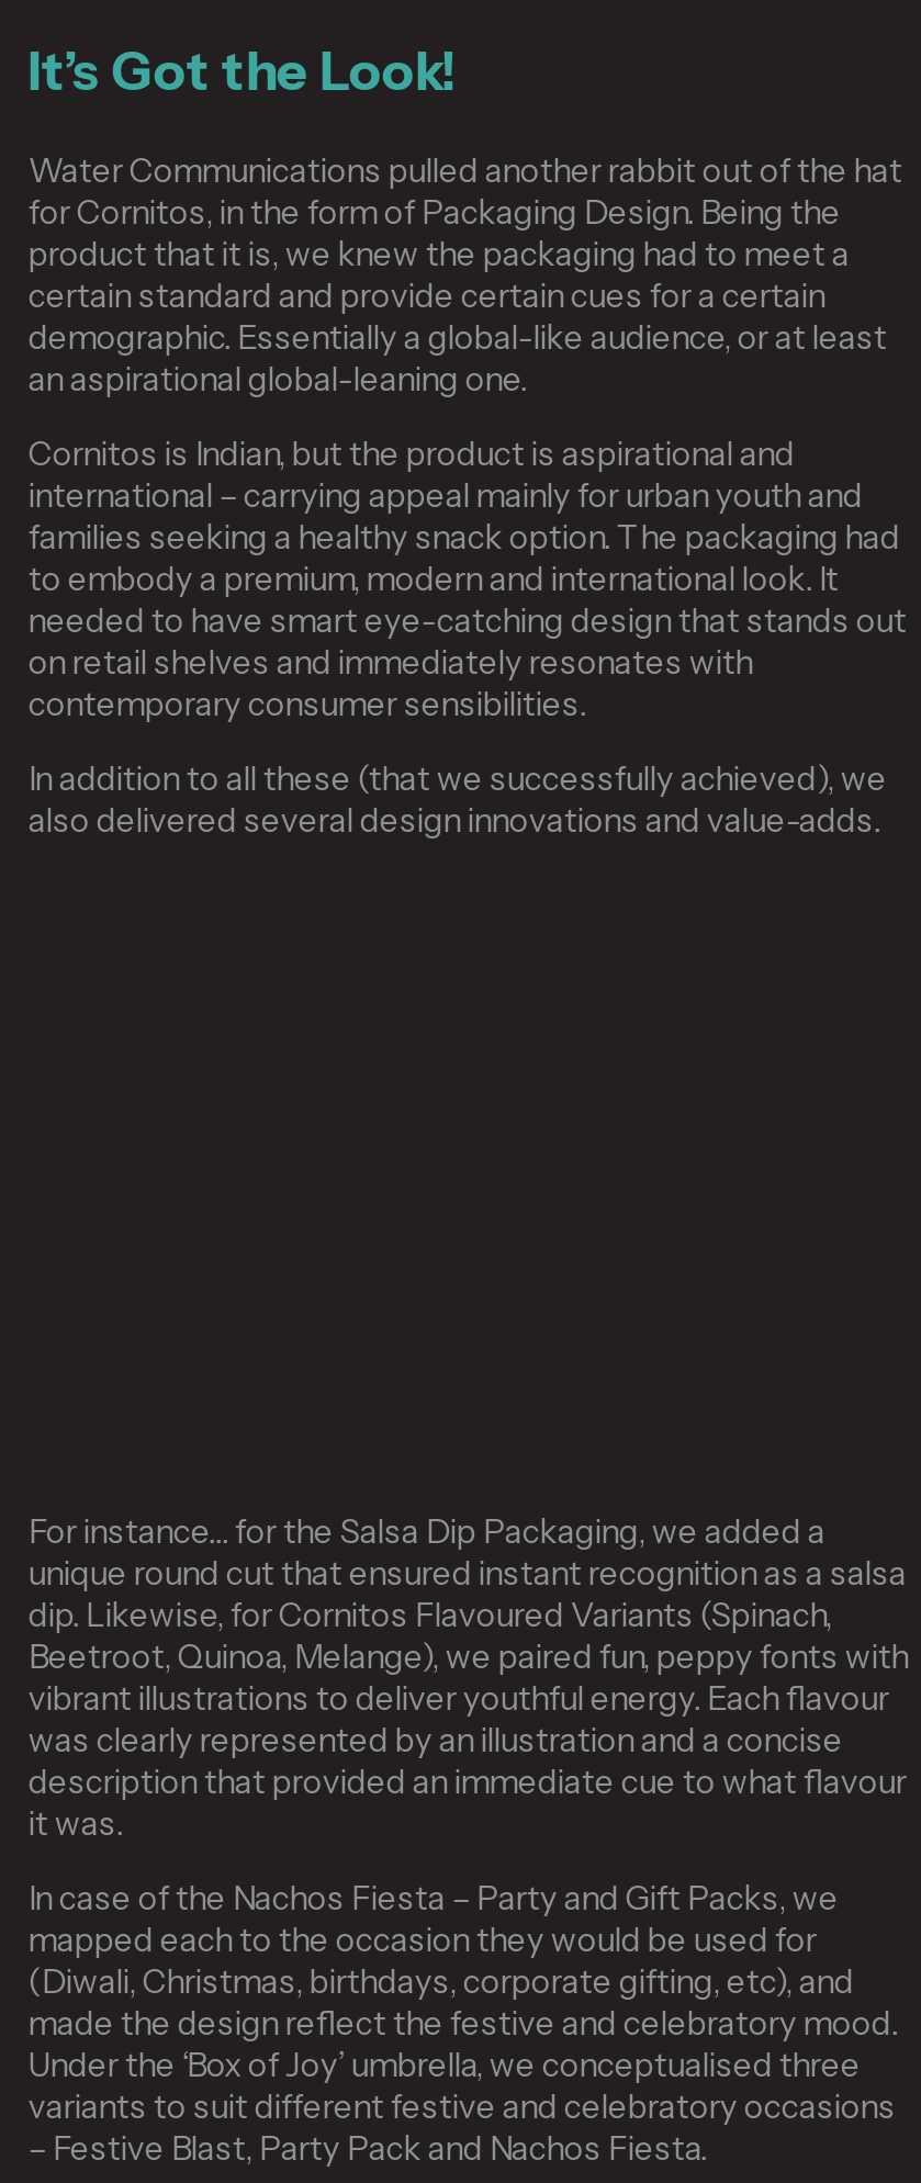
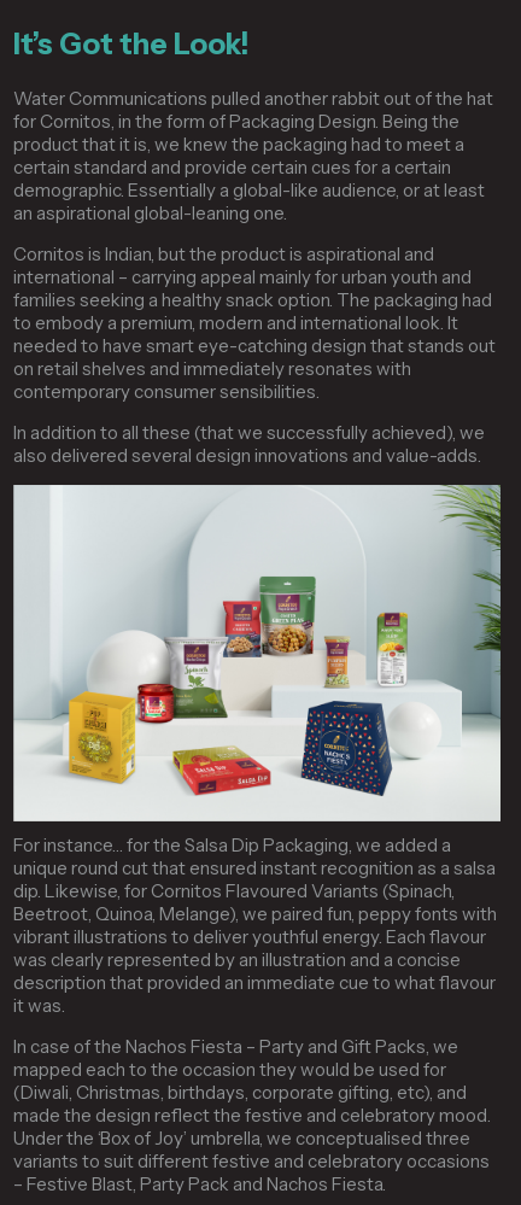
none -> [12,484,502,823] [image]

